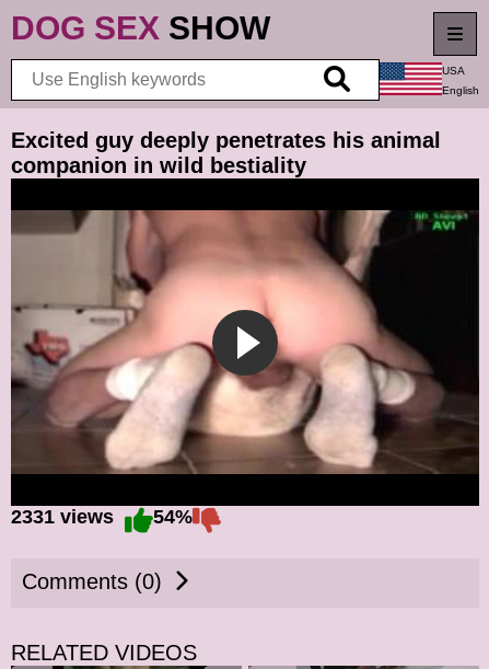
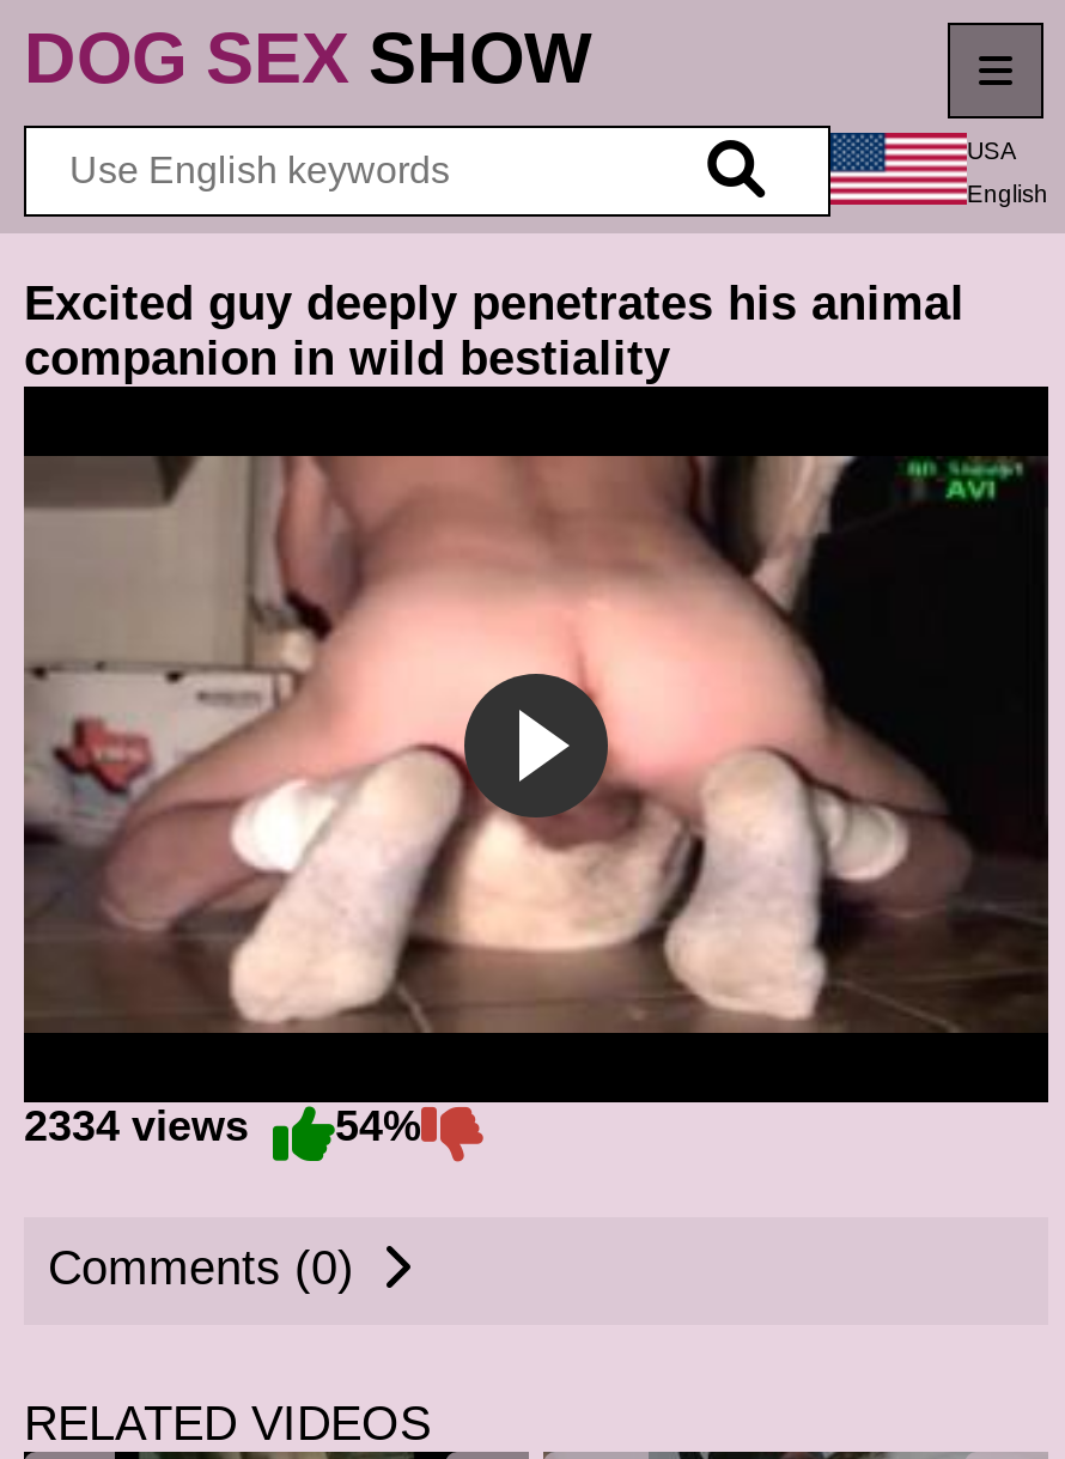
[11,506,193,528] 2331 views 54% -> [24,1102,421,1150] 2334 views 54%

